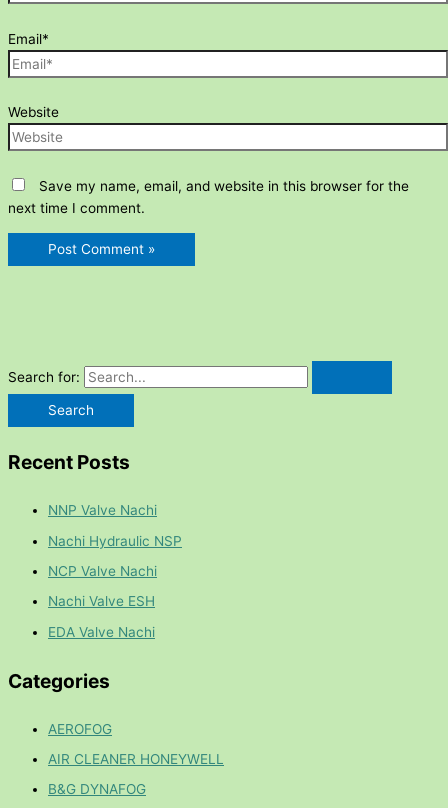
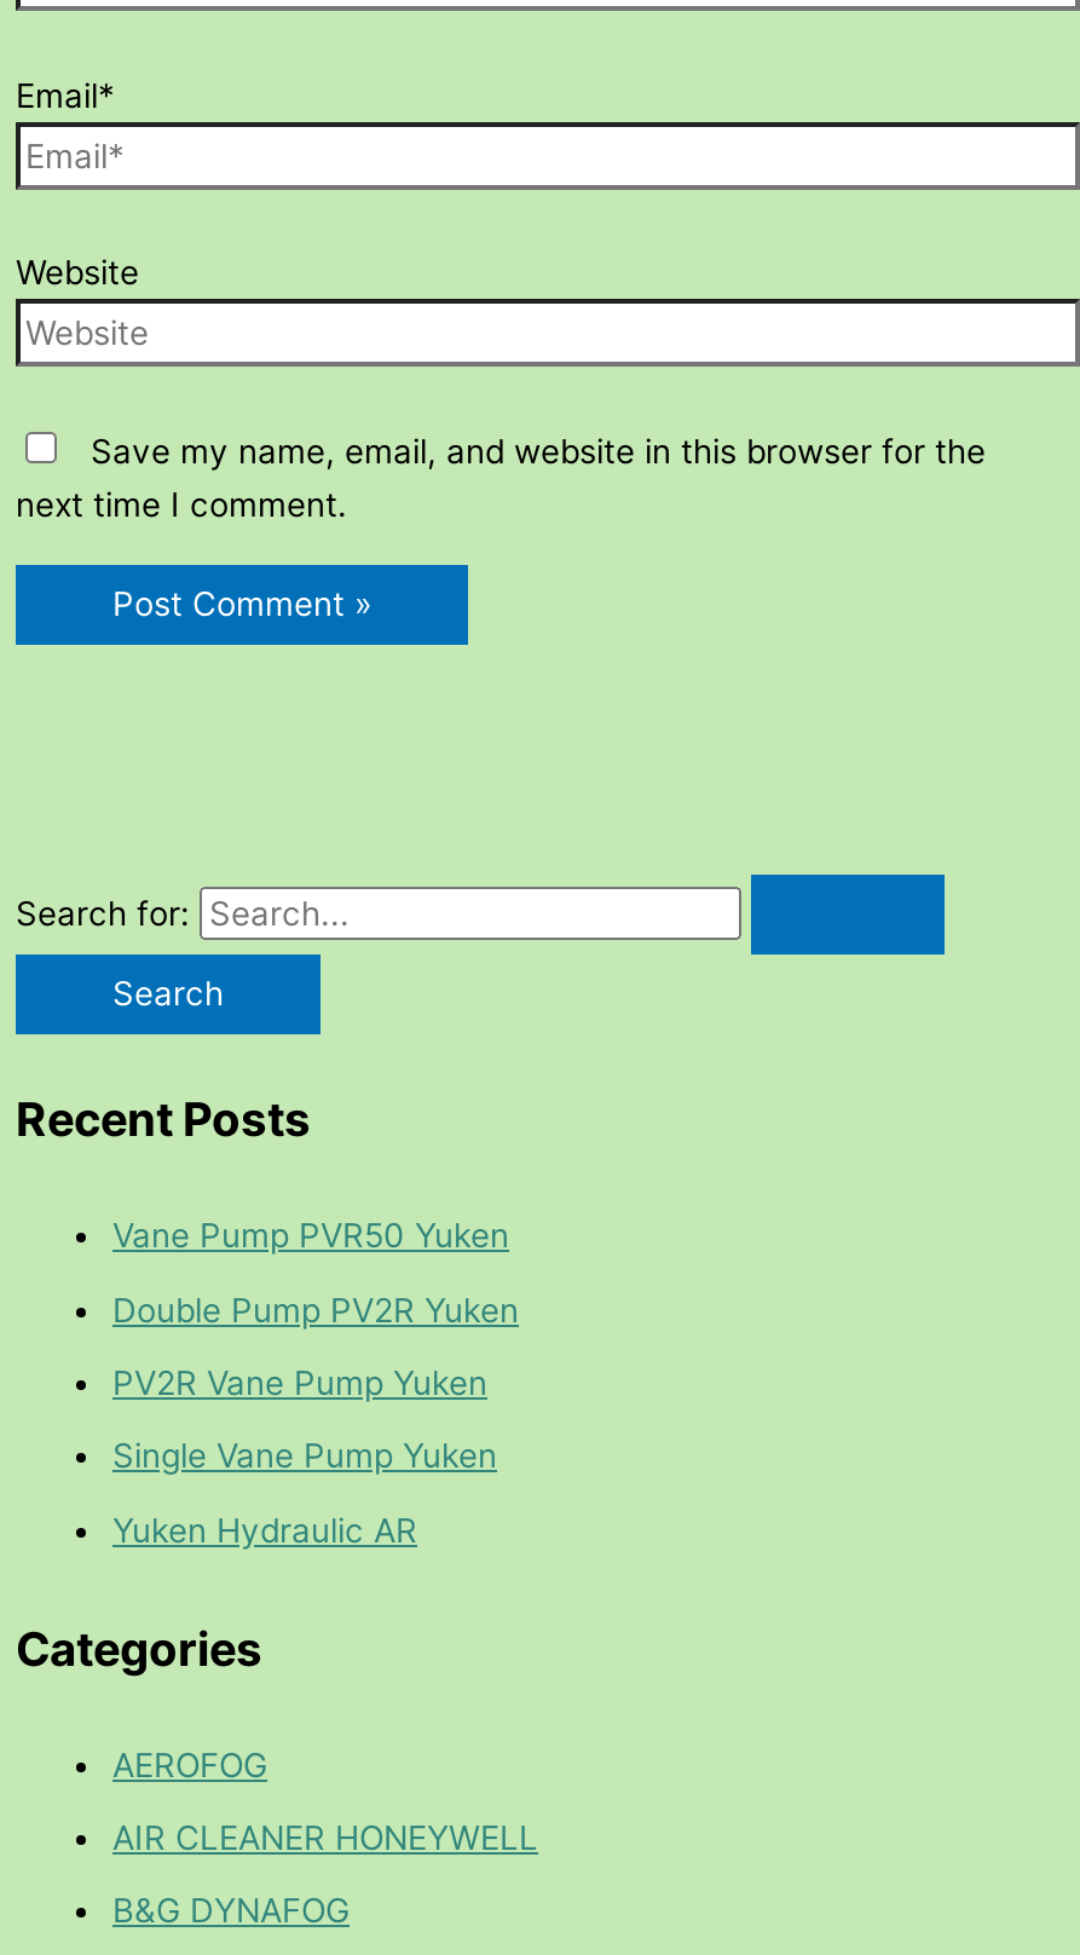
[48,502,157,518] NNP Valve Nachi -> [112,1216,509,1255] Vane Pump PVR50 Yuken
[48,532,182,548] Nachi Hydraulic NSP -> [112,1290,519,1328] Double Pump PV2R Yuken
[48,563,157,579] NCP Valve Nachi -> [112,1363,487,1402] PV2R Vane Pump Yuken
[48,593,155,609] Nachi Valve ESH -> [112,1437,497,1476] Single Vane Pump Yuken
[48,624,155,640] EDA Valve Nachi -> [112,1511,417,1549] Yuken Hydraulic AR

